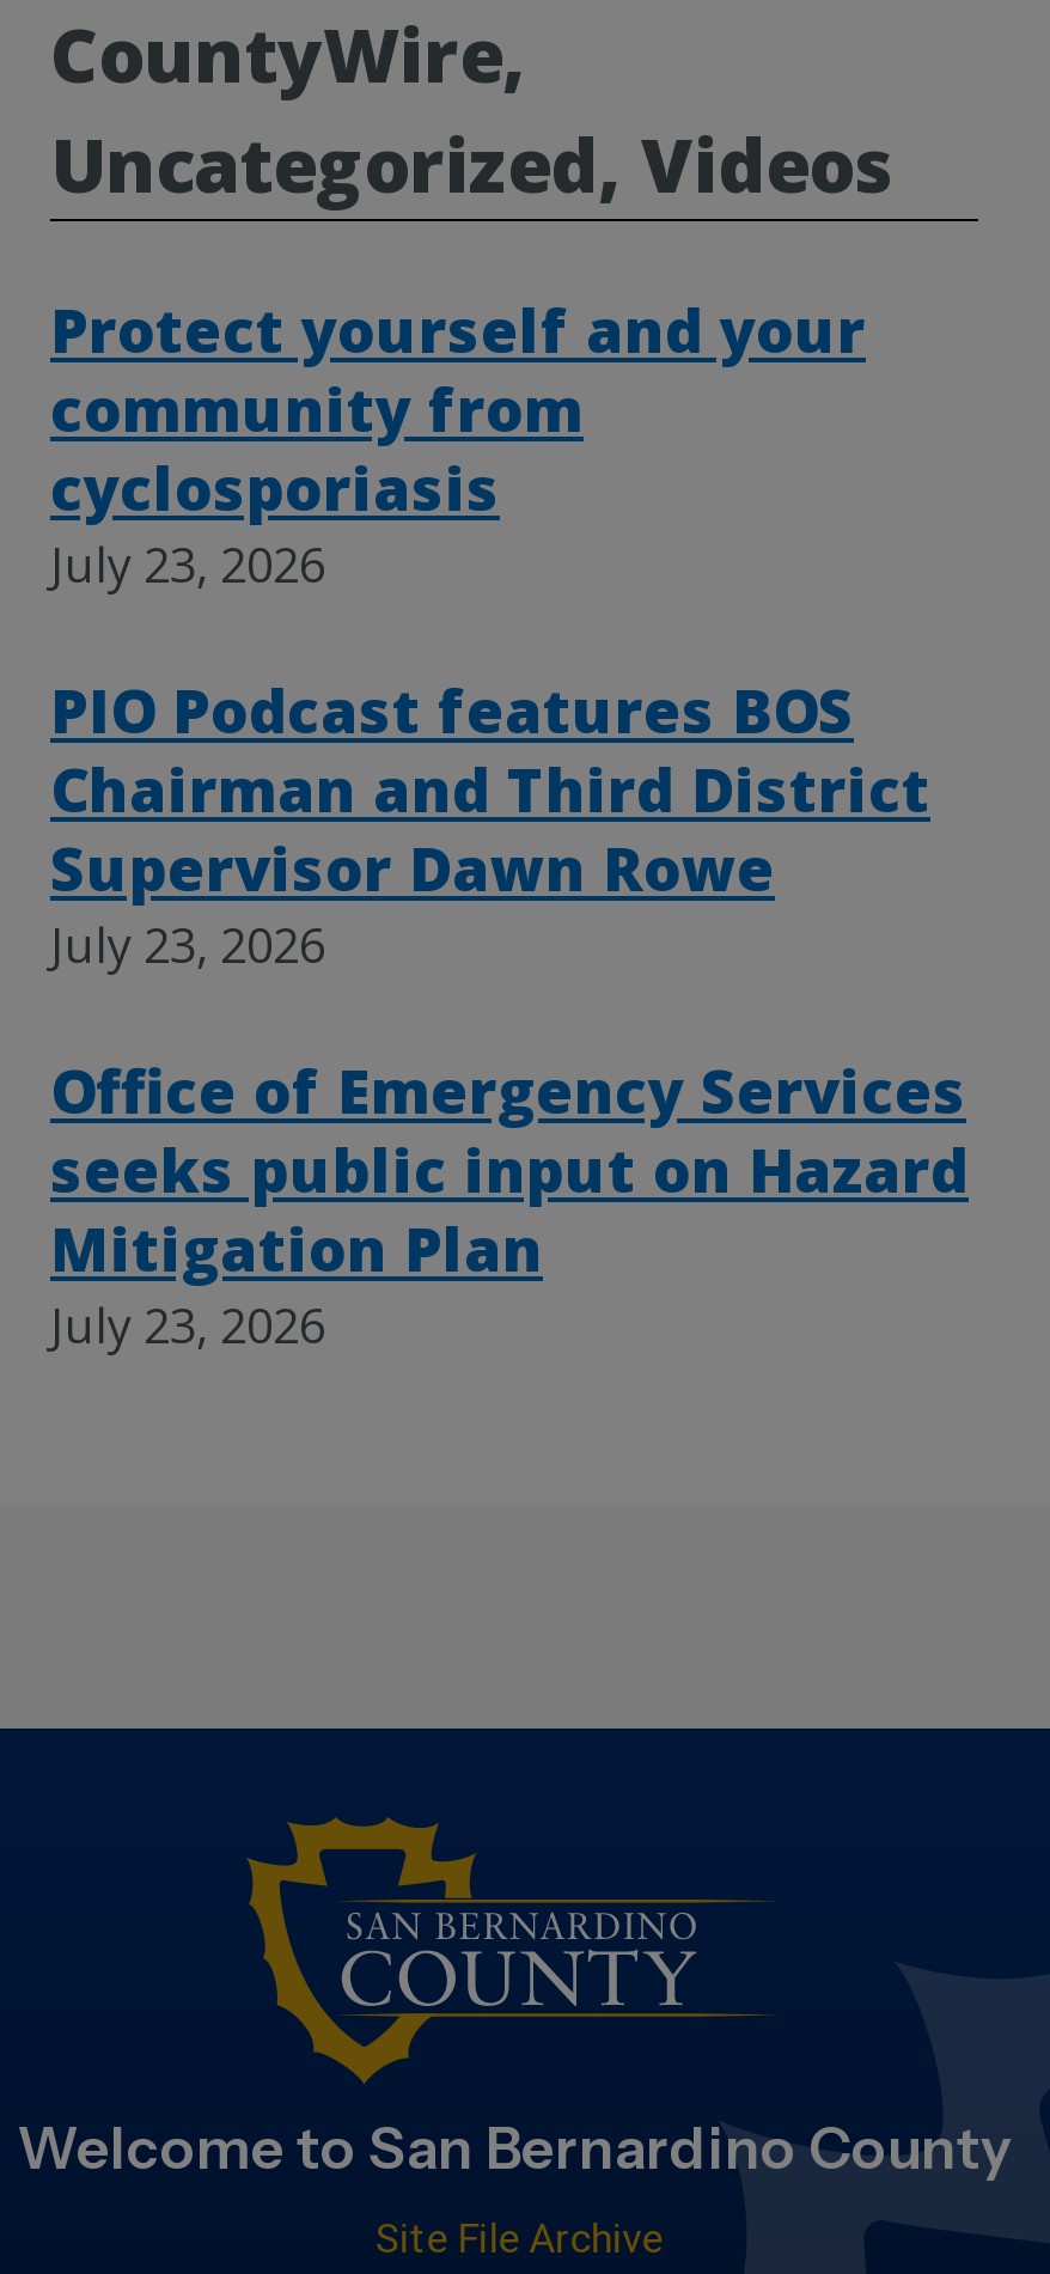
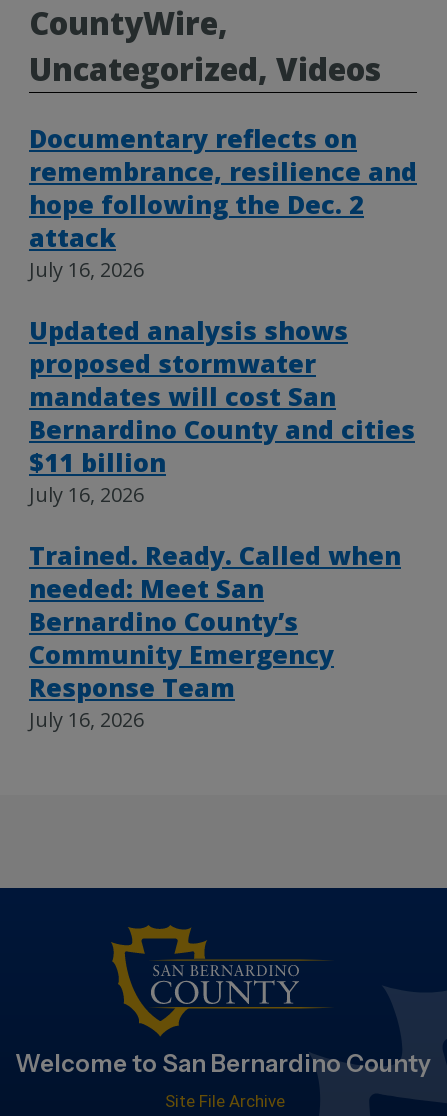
[50,288,866,597] Protect yourself and your | community from | cyclosporiasis | July 23, 2026 -> [29,120,417,282] Documentary reflects on | remembrance, resilience and | hope following the Dec. 2 | attack | July 16, 2026
[50,669,930,977] PIO Podcast features BOS | Chairman and Third District | Supervisor Dawn Rowe | July 23, 2026 -> [29,312,415,507] Updated analysis shows | proposed stormwater | mandates will cost San | Bernardino County and cities | $11 billion | July 16, 2026
[50,1049,969,1358] Office of Emergency Services | seeks public input on Hazard | Mitigation Plan | July 23, 2026 -> [29,537,401,732] Trained. Ready. Called when | needed: Meet San | Bernardino County’s | Community Emergency | Response Team | July 16, 2026

